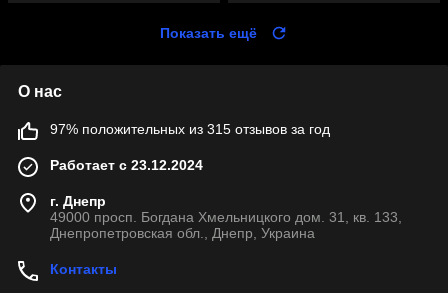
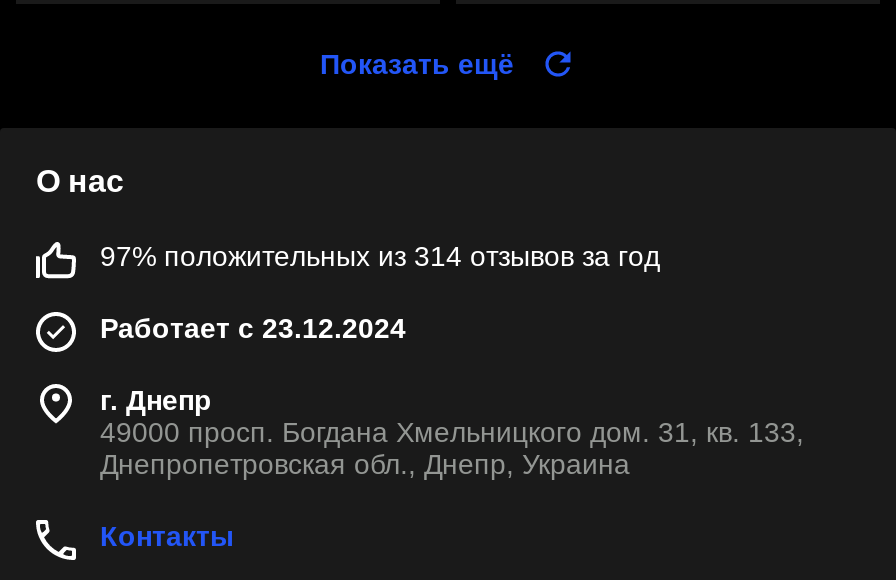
[50,121,330,137] 97% положительных из 315 отзывов за год -> [100,241,660,273] 97% положительных из 314 отзывов за год

